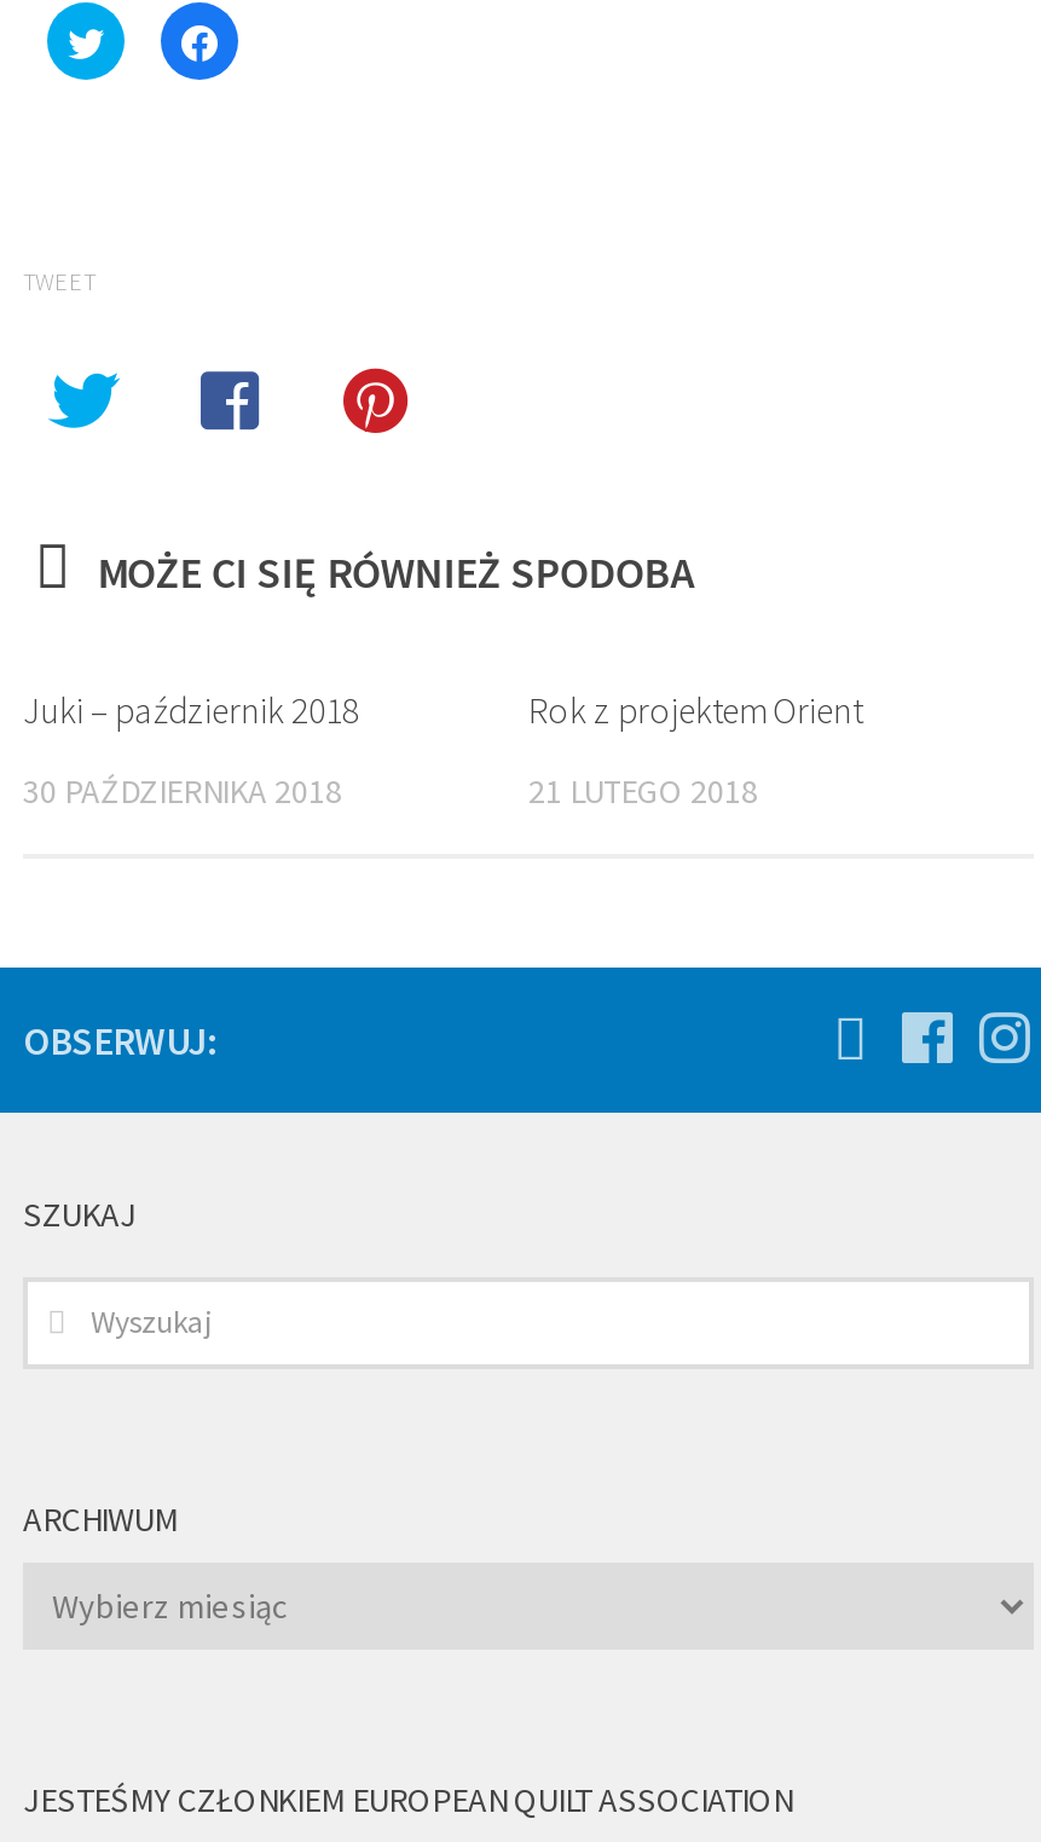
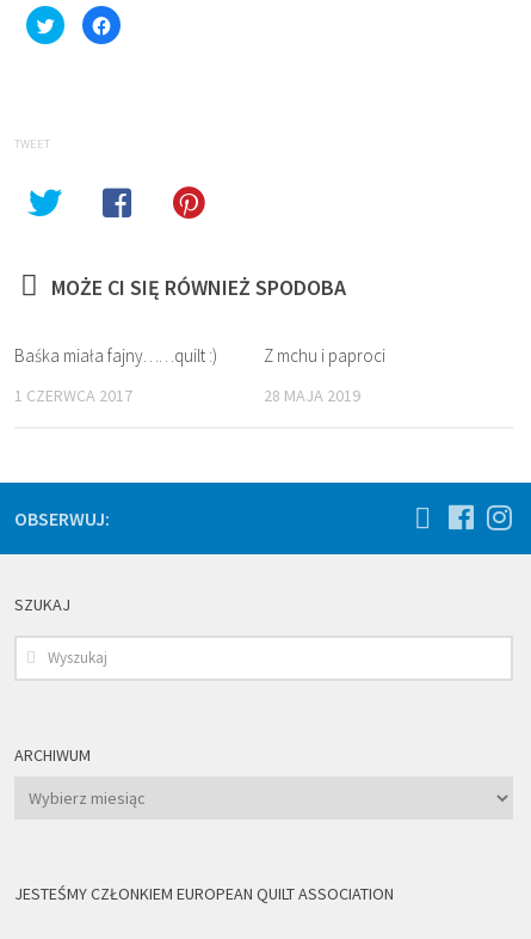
[23,687,359,733] Juki – październik 2018 -> [14,344,217,367] Baśka miała fajny……quilt :)
[528,687,862,733] Rok z projektem Orient -> [264,344,385,367] Z mchu i paproci
[23,769,342,813] 30 PAŹDZIERNIKA 2018 -> [14,385,132,406] 1 CZERWCA 2017
[528,769,758,813] 21 LUTEGO 2018 -> [264,385,360,406] 28 MAJA 2019

